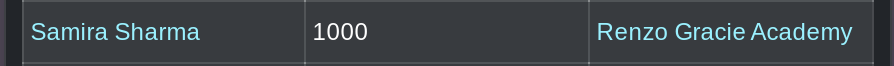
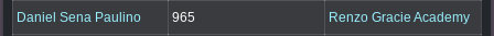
[30,19,368,47] Samira Sharma | 1000 -> [17,10,195,25] Daniel Sena Paulino | 965

